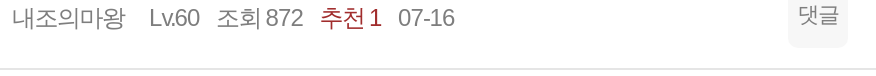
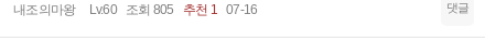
[12,4,454,32] 내조의마왕 Lv.60 조회 872 추천 1 07-16 -> [13,2,257,17] 내조의마왕 Lv.60 조회 805 추천 1 07-16

